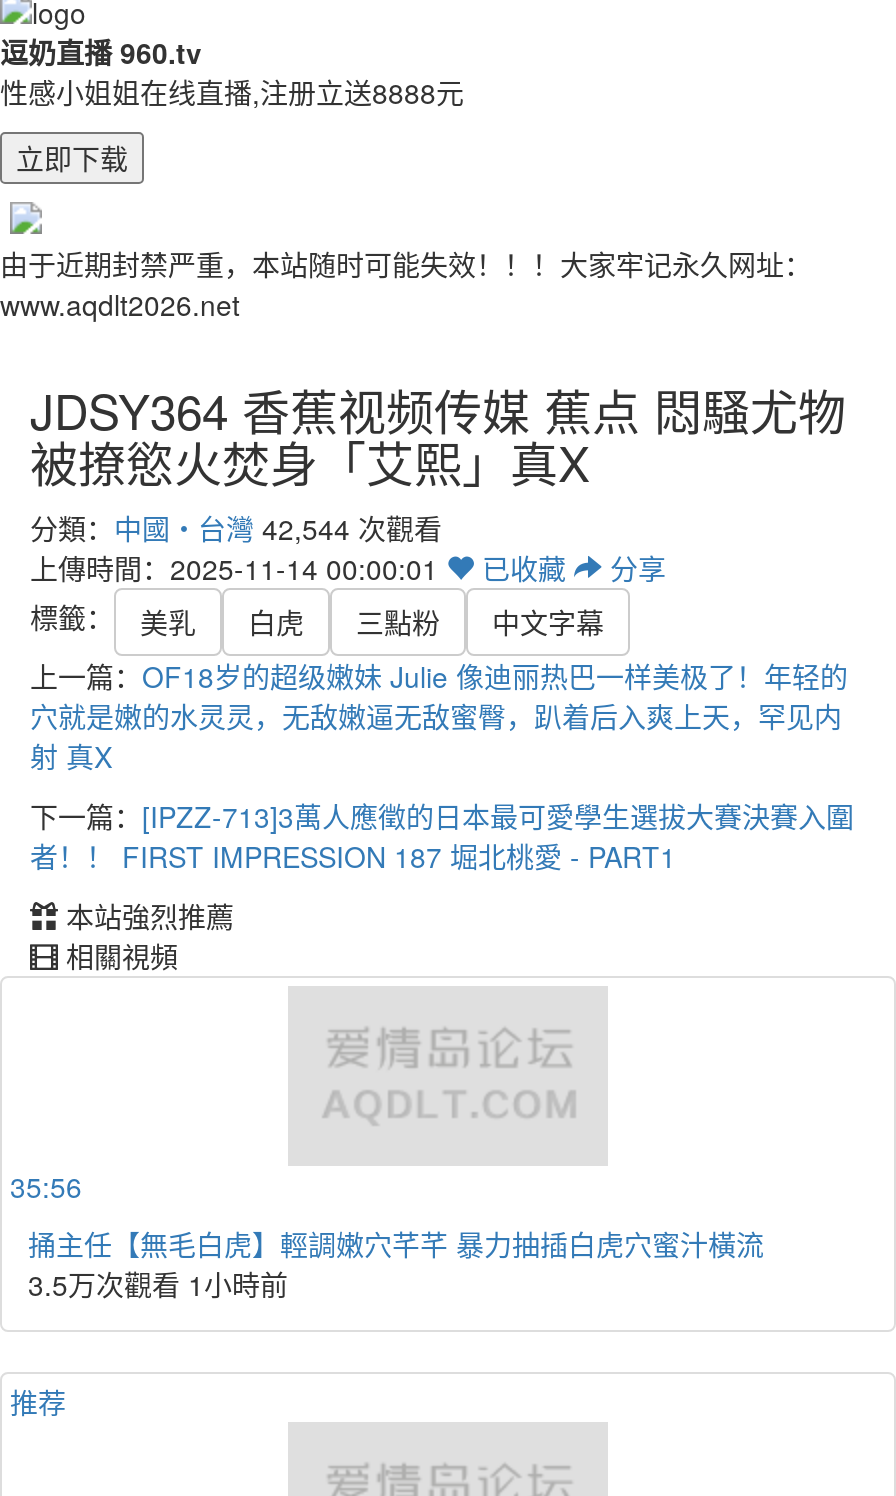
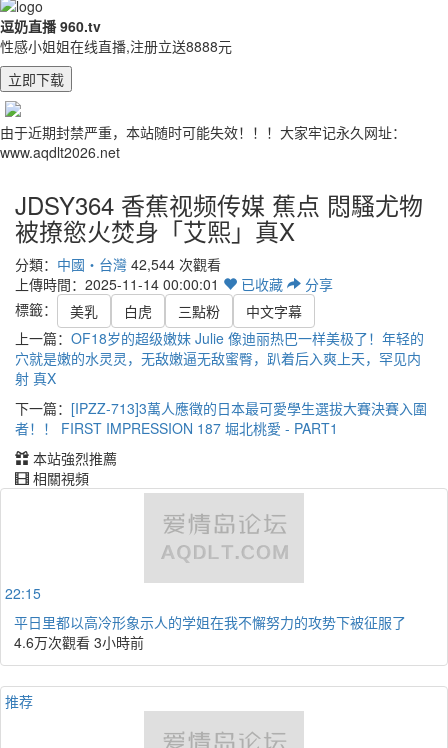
[10,1166,764,1304] 35:56 | 捅主任【無毛白虎】輕調嫩穴芊芊 暴力抽插白虎穴蜜汁橫流 | 3.5万次觀看 1小時前 -> [5,583,406,652] 22:15 | 平日里都以高冷形象示人的学姐在我不懈努力的攻势下被征服了 | 4.6万次觀看 3小時前

